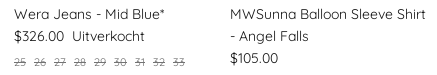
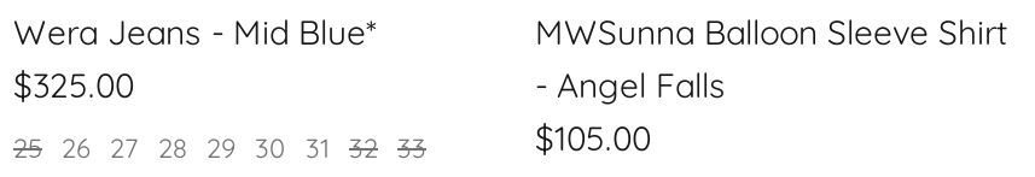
[14,27,145,45] $326.00 Uitverkocht -> [13,63,134,107] $325.00

